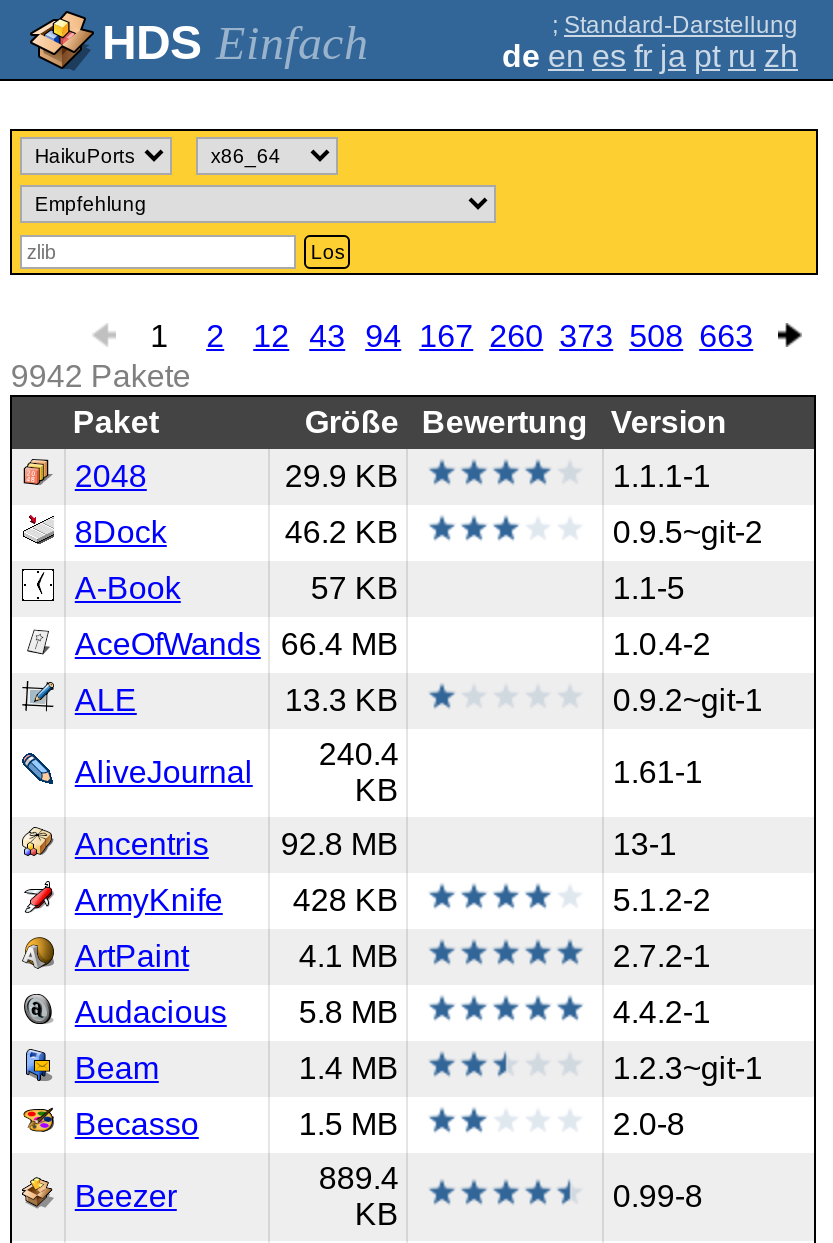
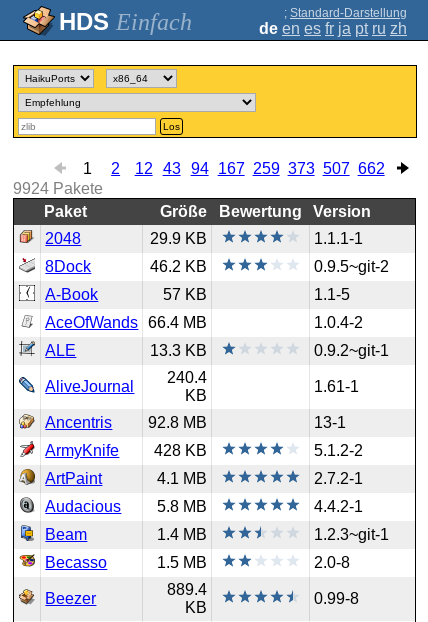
[150,319,753,353] 1 2 12 43 94 167 260 373 508 663 -> [83,160,385,177] 1 2 12 43 94 167 259 373 507 662
[11,359,191,393] 9942 Pakete -> [13,180,103,197] 9924 Pakete

